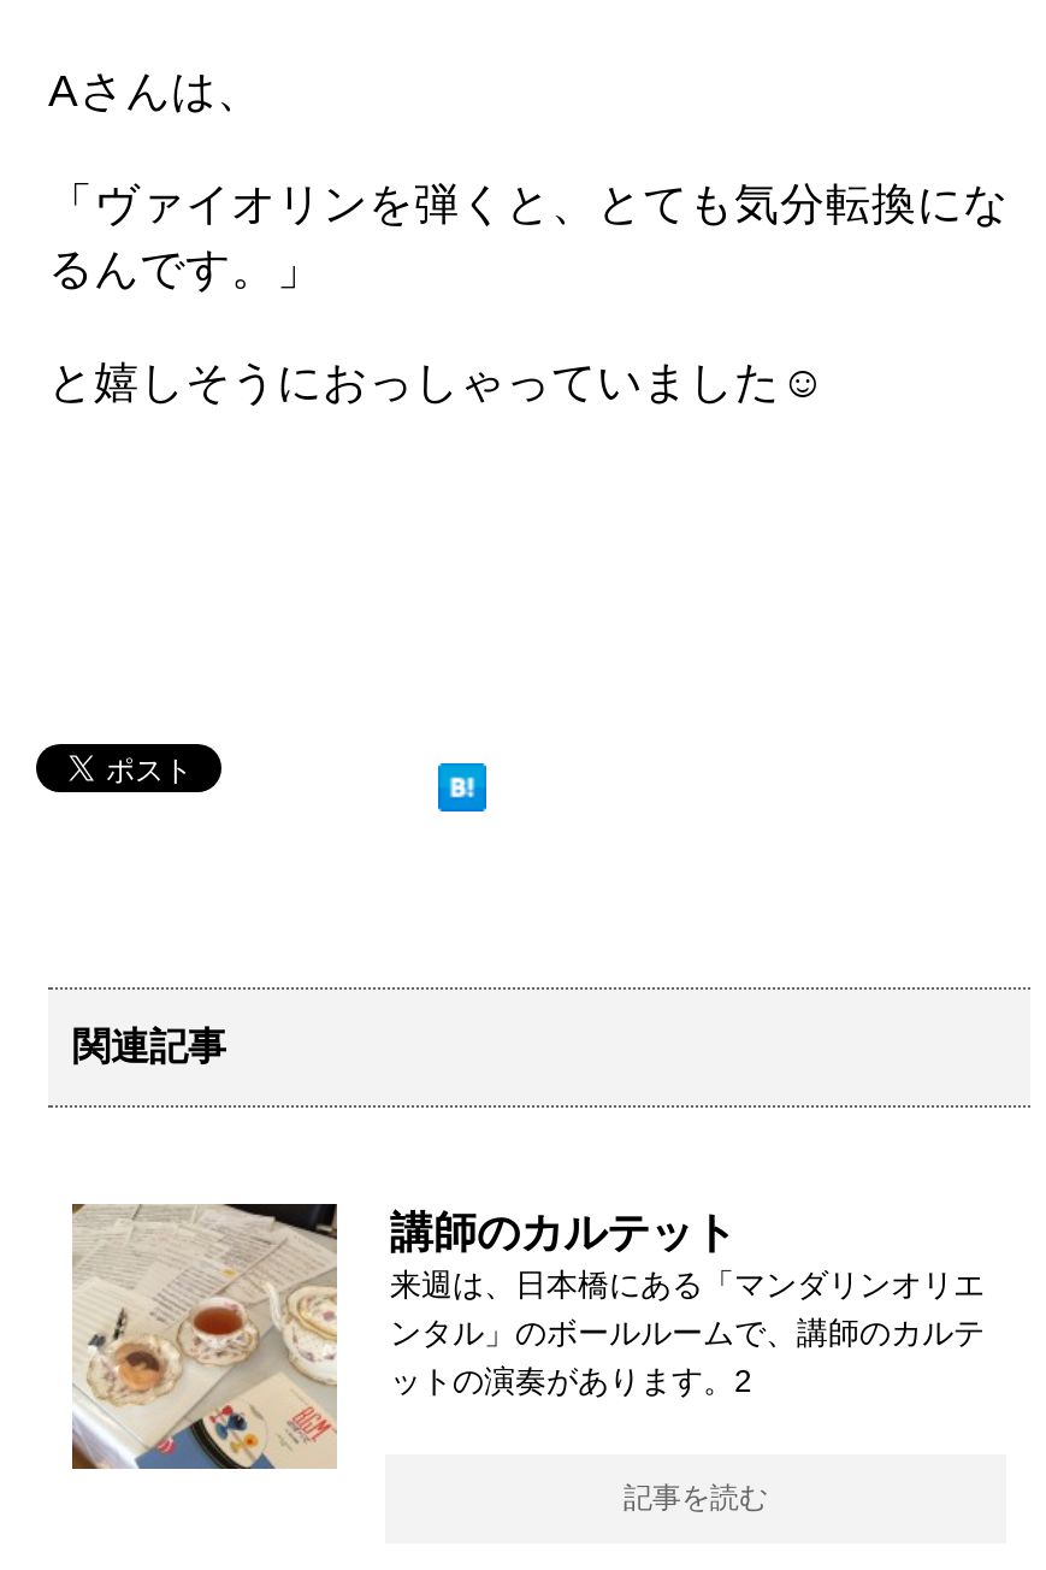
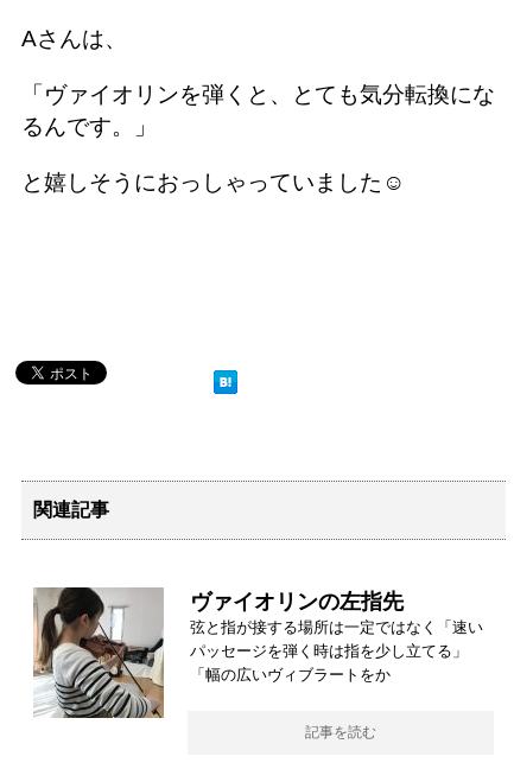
[70,1202,985,1471] [image] | 講師のカルテット | 来週は、日本橋にある「マンダリンオリエ | ンタル」のボールルームで、講師のカルテ | ットの演奏があります。2 -> [33,586,483,719] [image] | ヴァイオリンの左指先 | 弦と指が接する場所は一定ではなく「速い | パッセージを弾く時は指を少し立てる」 | 「幅の広いヴィブラートをか

